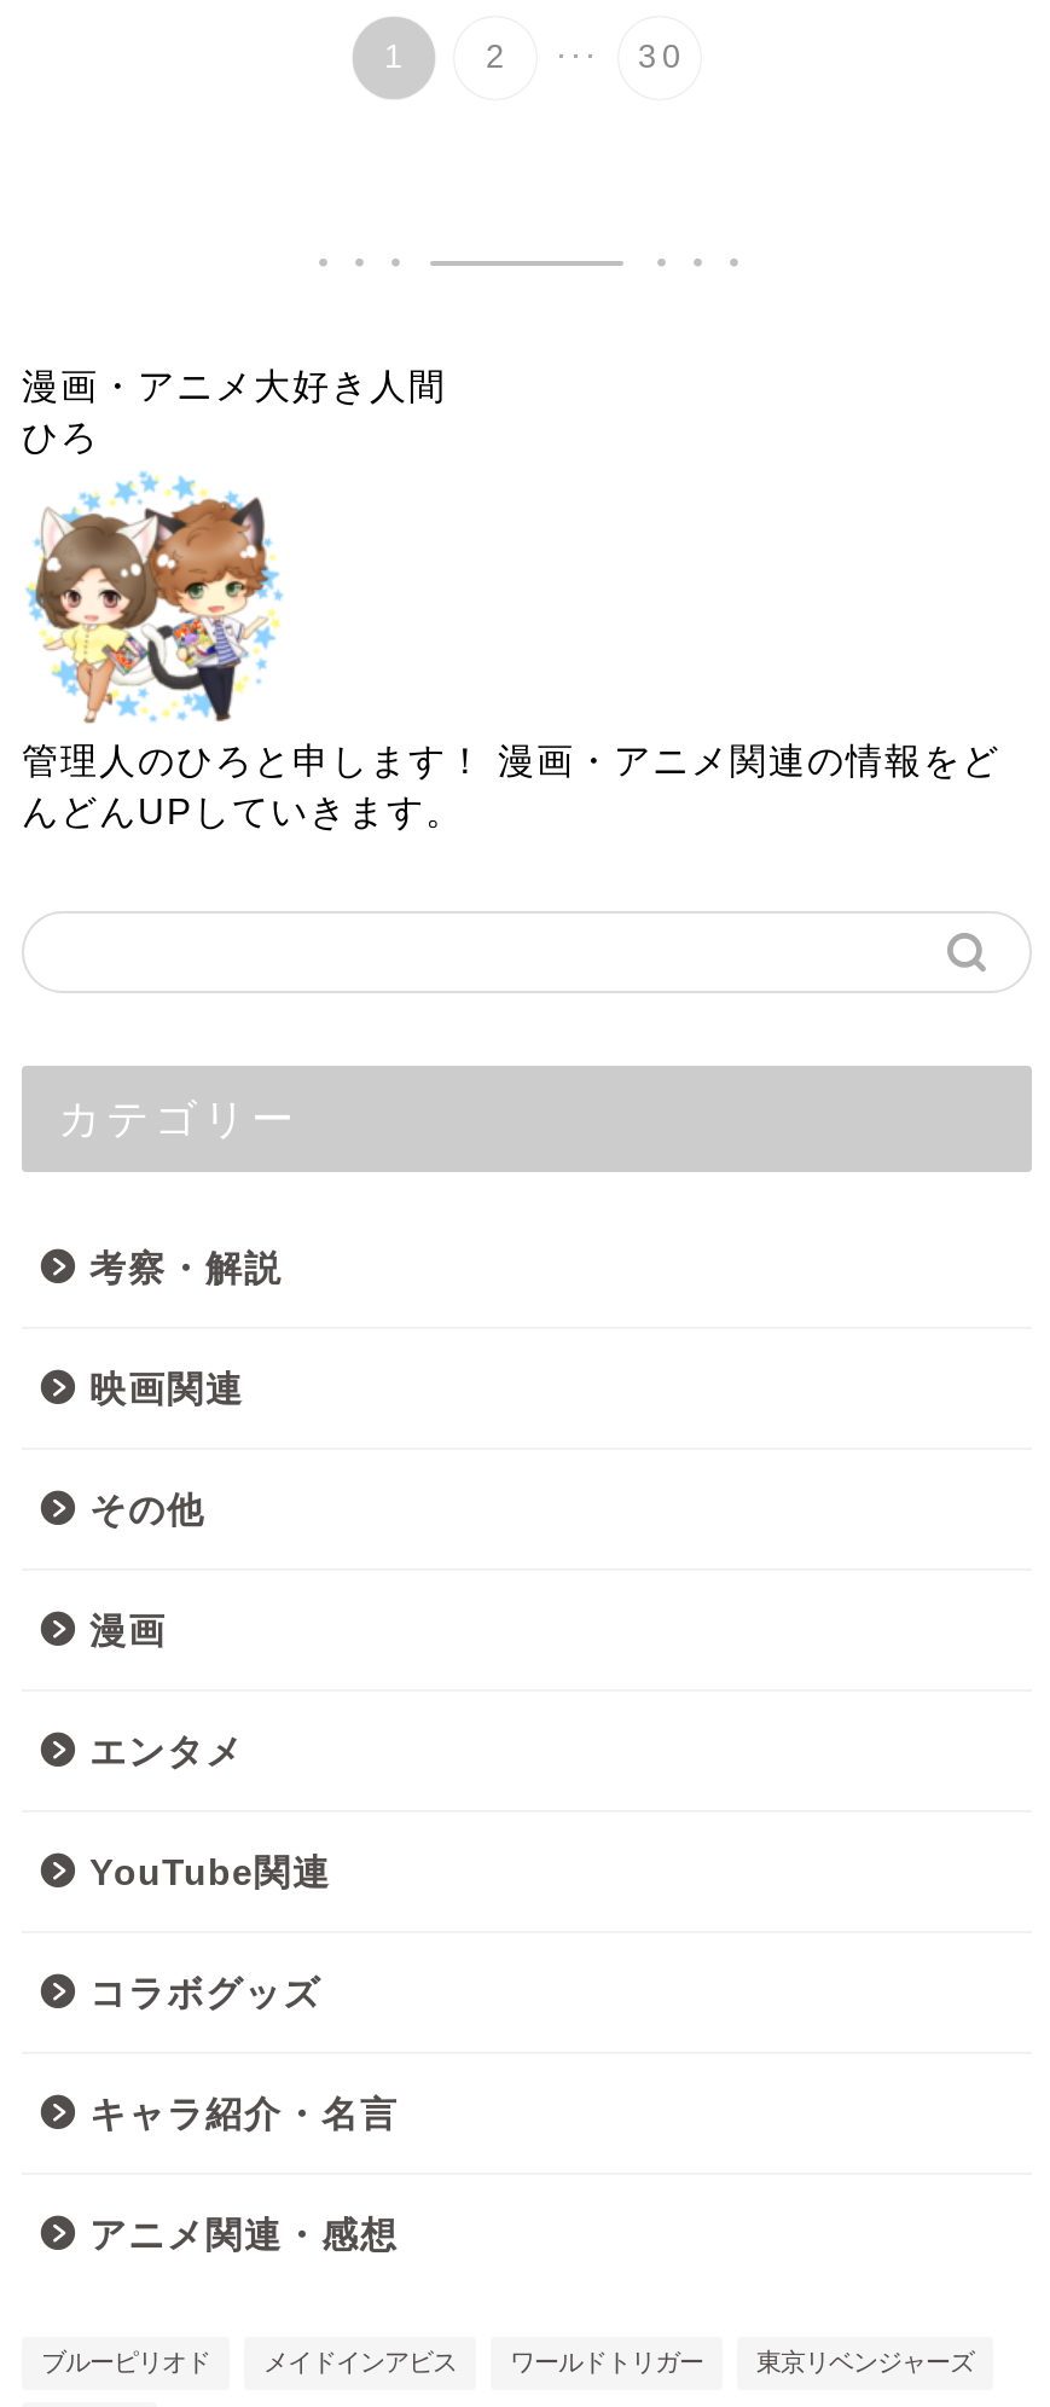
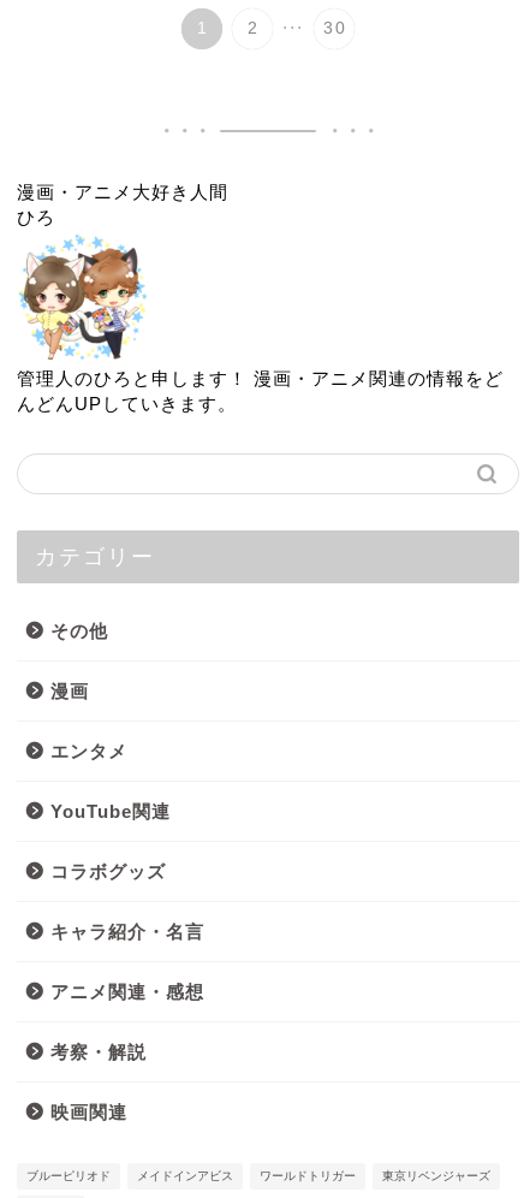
moved [89,1247,283,1409] -> [50,1042,147,1122]: 考察・解説 | 映画関連
moved [89,1489,399,2255] -> [50,621,204,1002]: その他 | 漫画 | エンタメ | YouTube関連 | コラボグッズ | キャラ紹介・名言 | アニメ関連・感想

